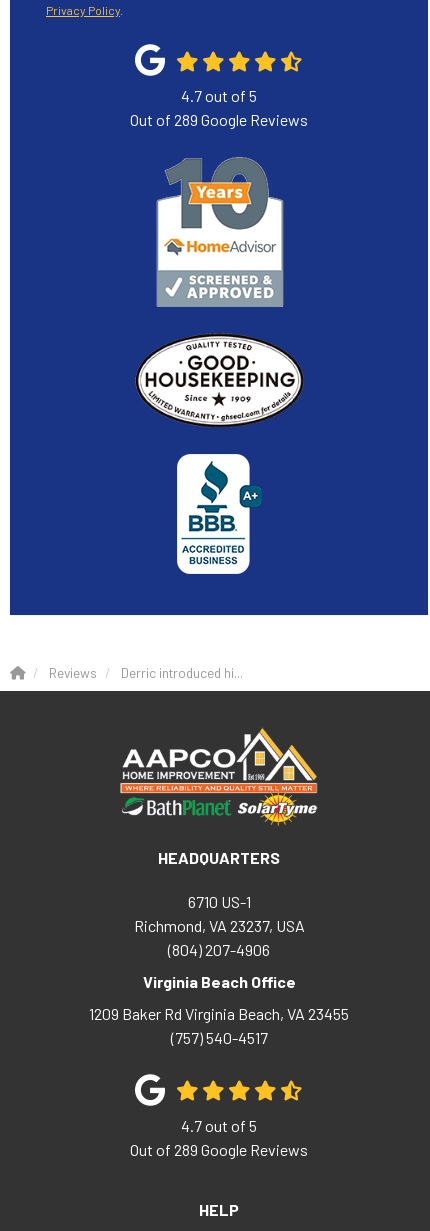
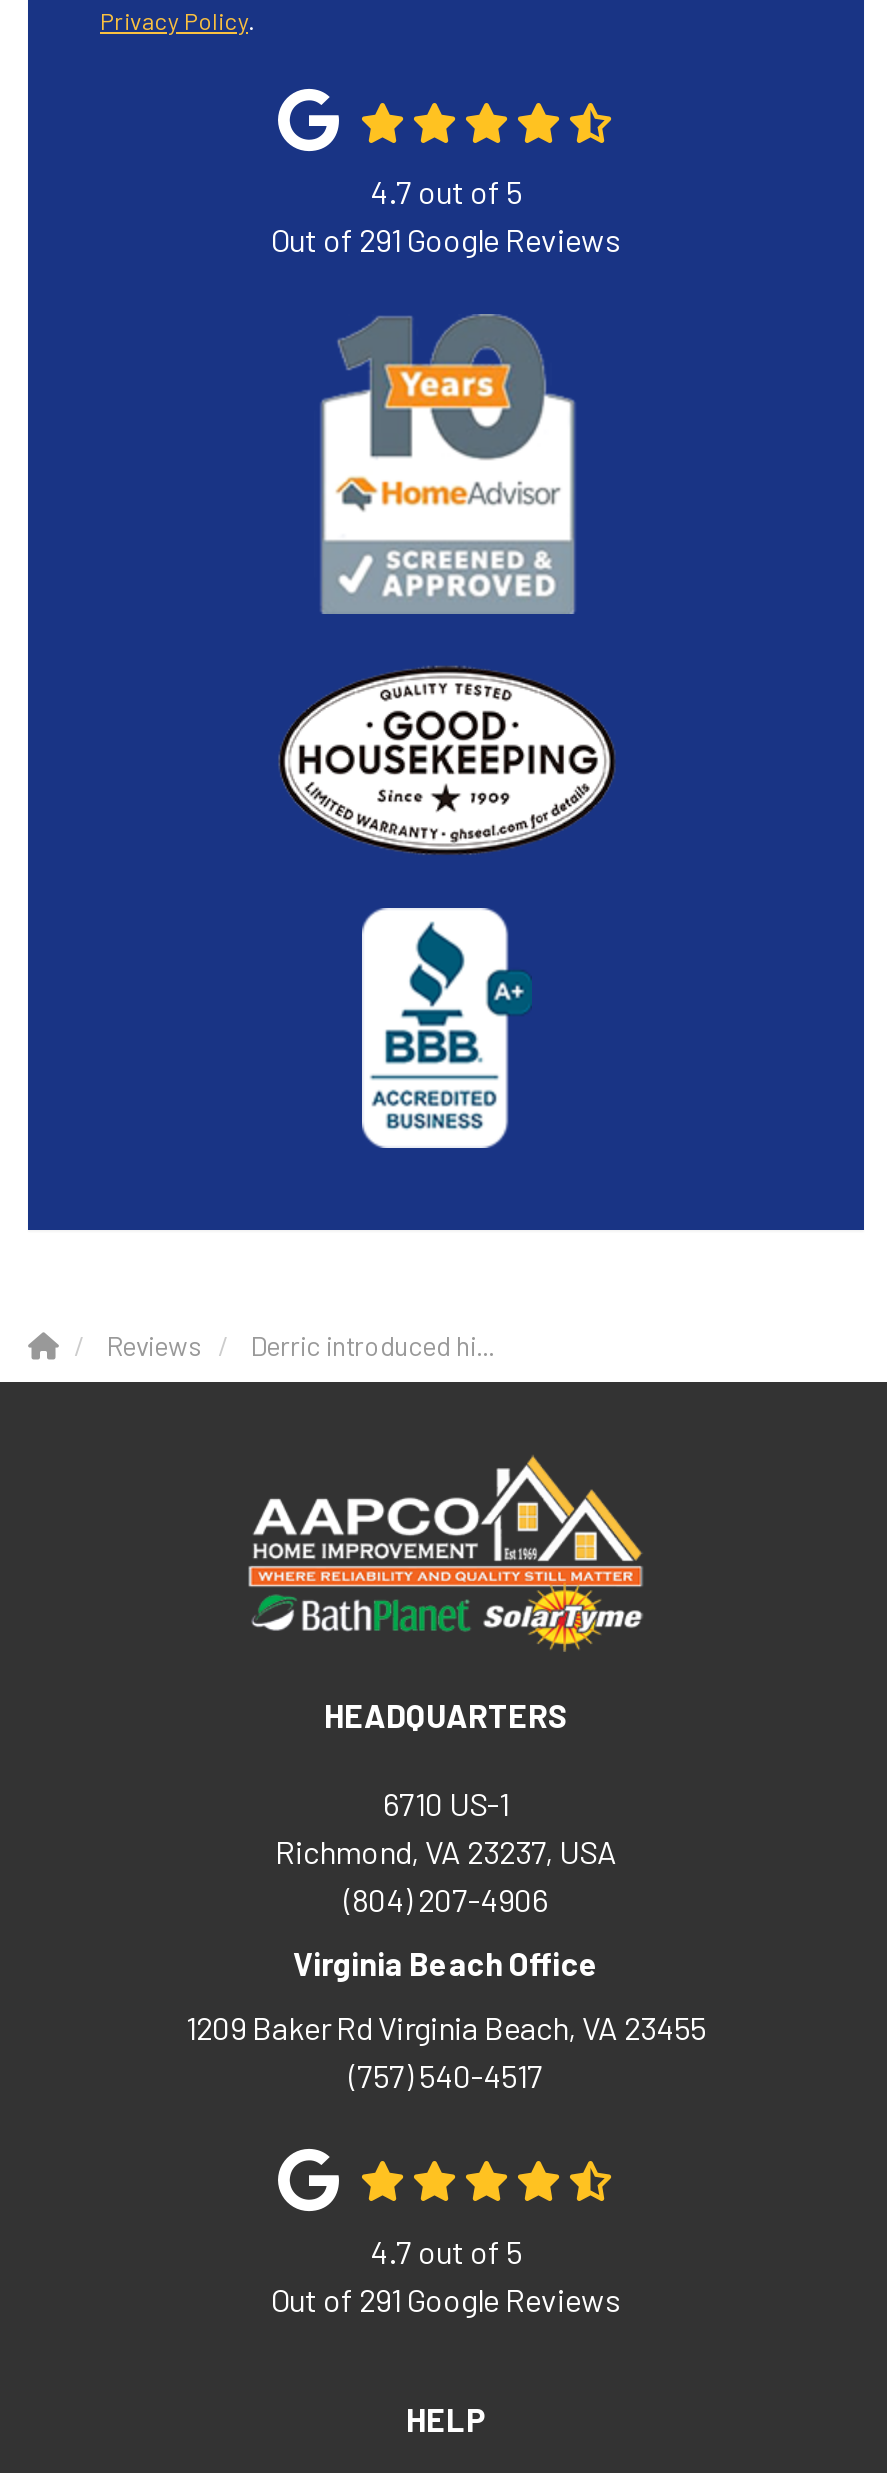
[130,110,308,129] Out of 289 Google Reviews -> [271,220,621,258] Out of 291 Google Reviews
[130,1139,308,1158] Out of 289 Google Reviews -> [271,2279,621,2317] Out of 291 Google Reviews

